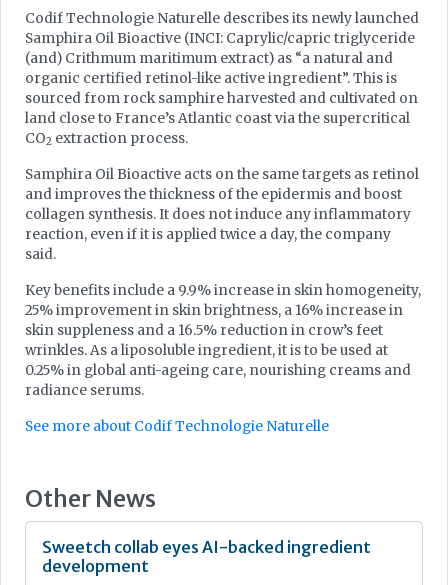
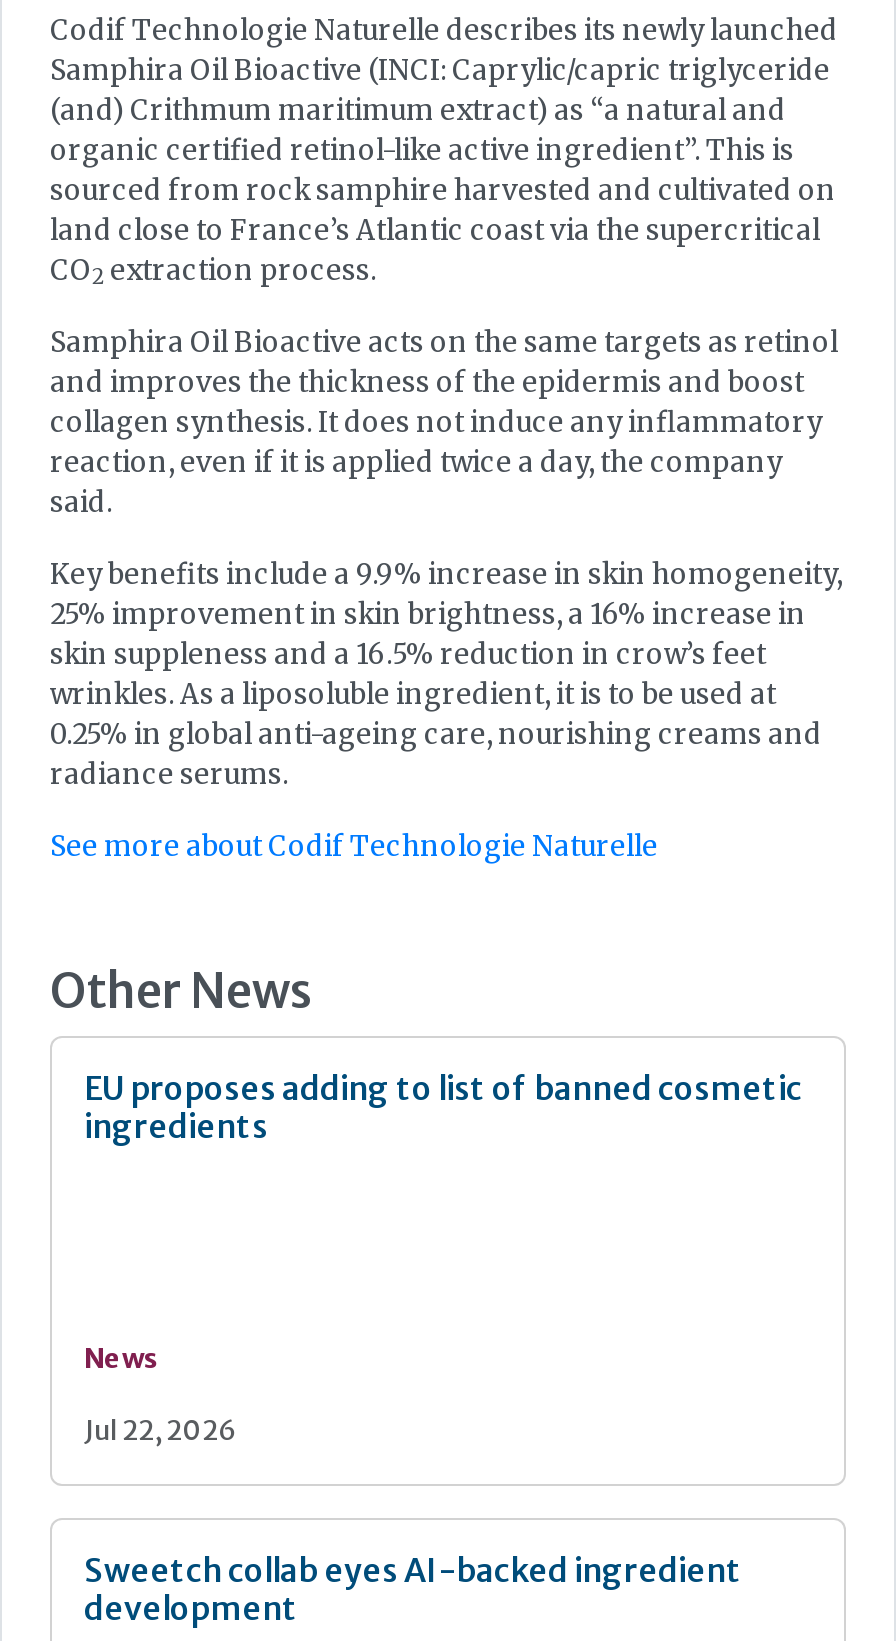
none -> [84,1068,802,1146] EU proposes adding to list of banned cosmetic | ingredients
none -> [84,1342,236,1448] News | Jul 22, 2026

